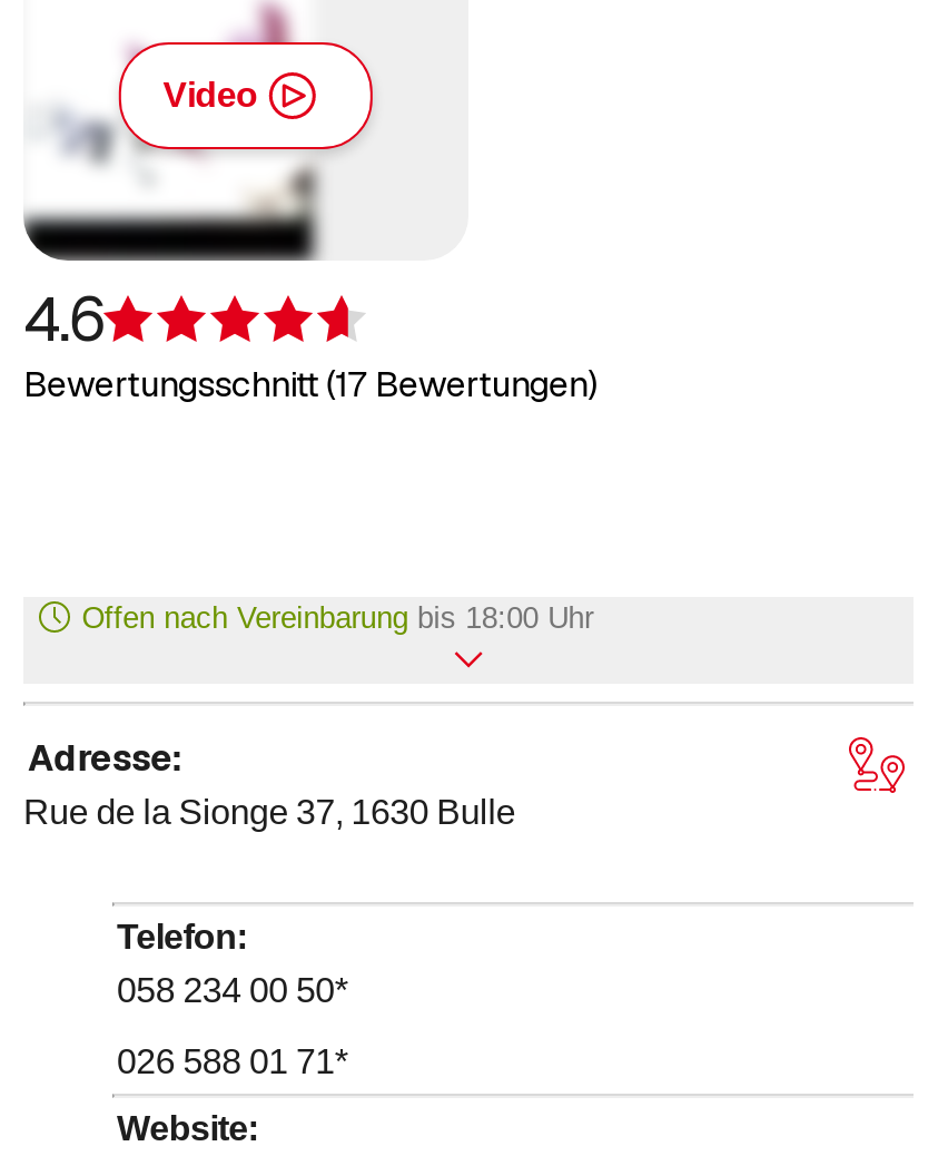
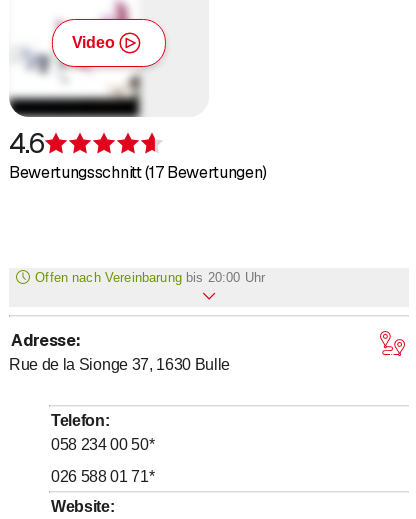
[82,601,593,635] Offen nach Vereinbarung bis 18:00 Uhr -> [35,270,265,285] Offen nach Vereinbarung bis 20:00 Uhr

